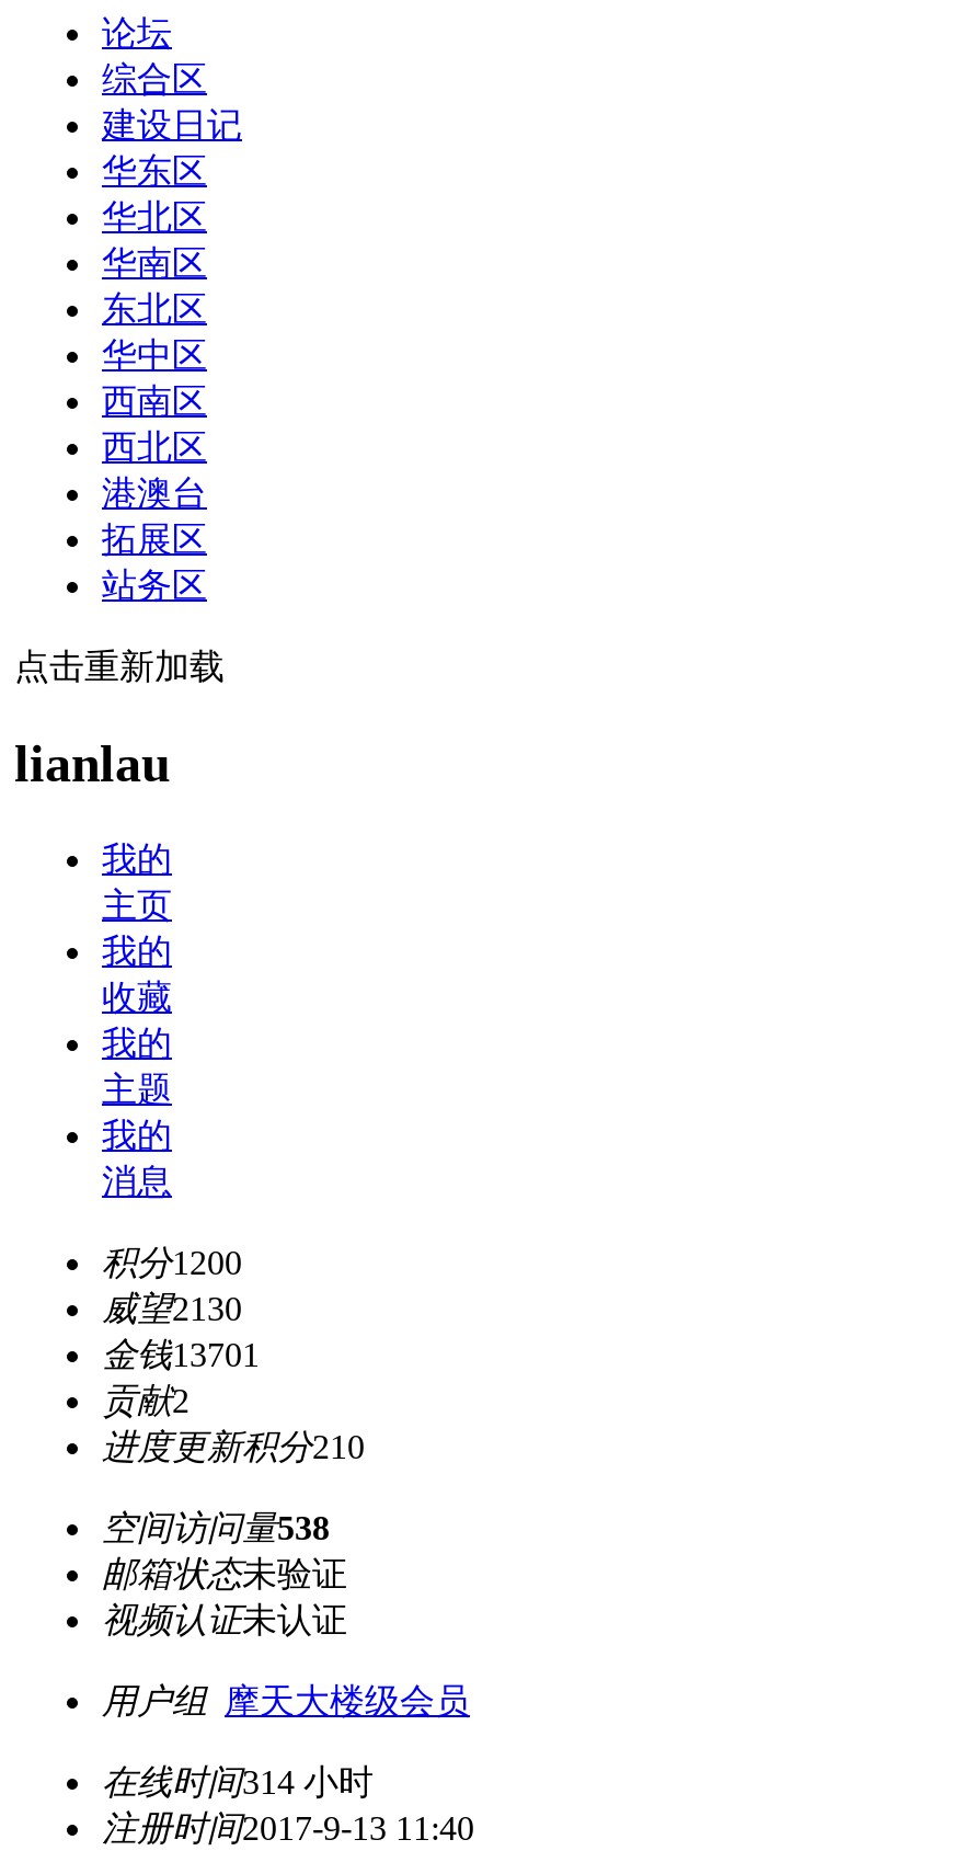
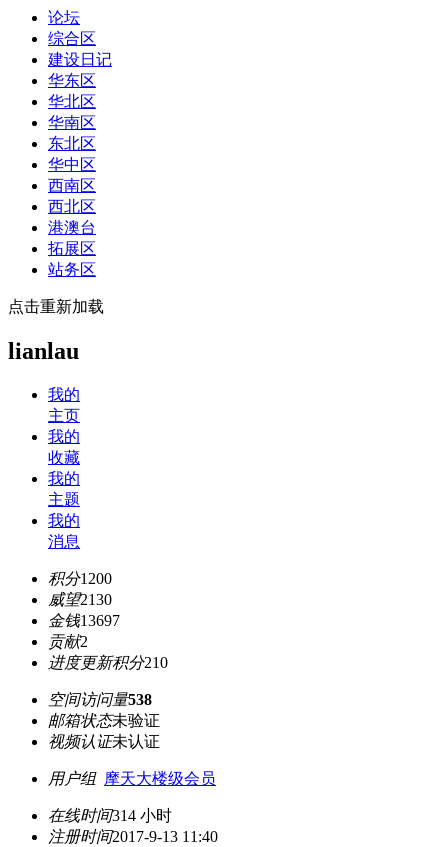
[102,1335,260,1373] 金钱13701 -> [48,612,120,629] 金钱13697

